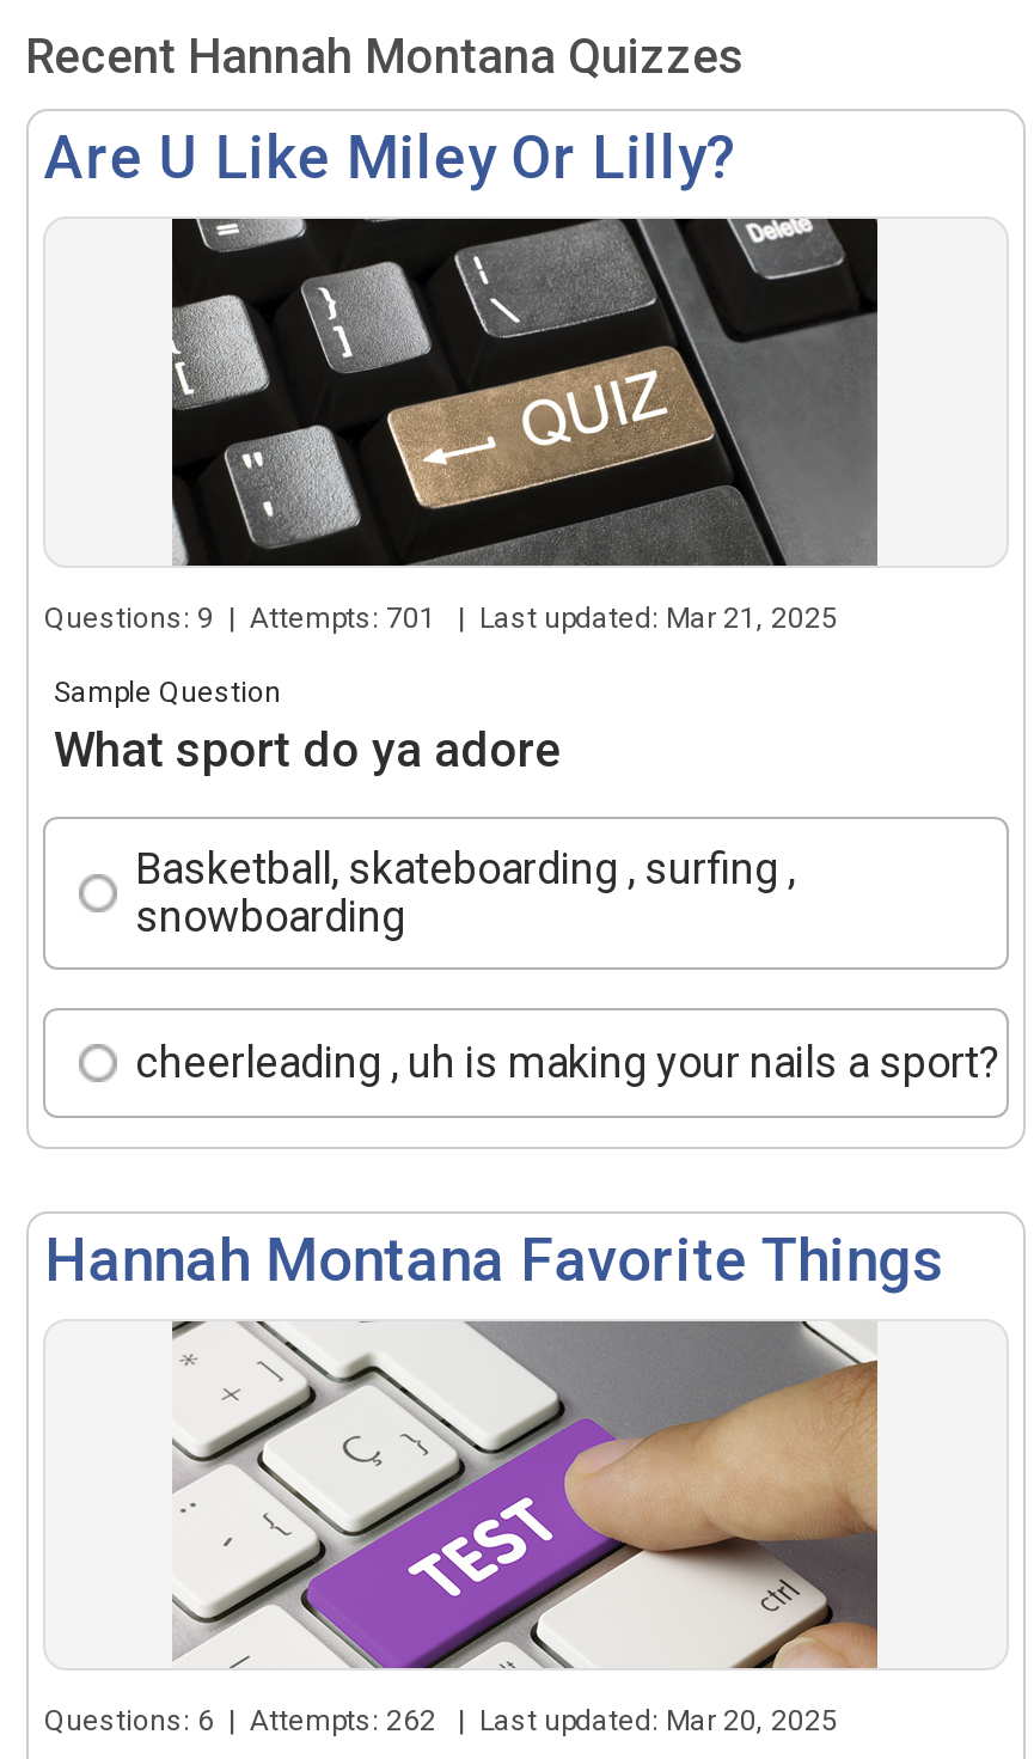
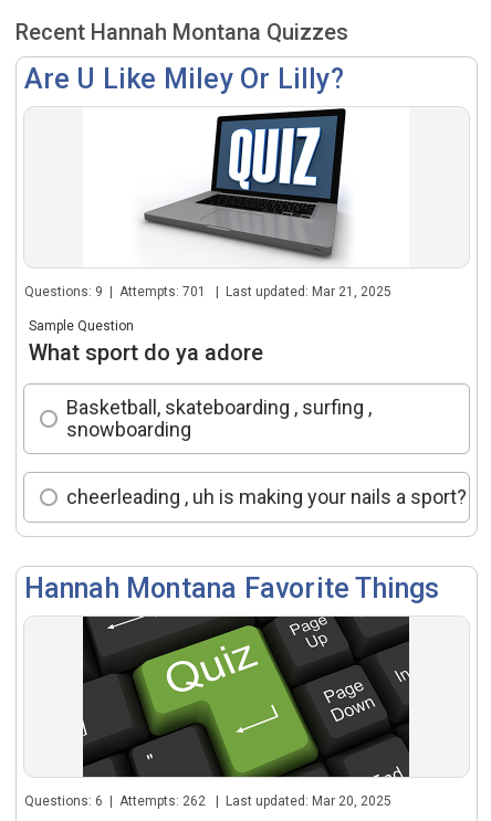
[170,216,880,568] [image] -> [83,107,409,267] [image]
[172,1319,880,1671] [image] -> [82,615,410,778] [image]

